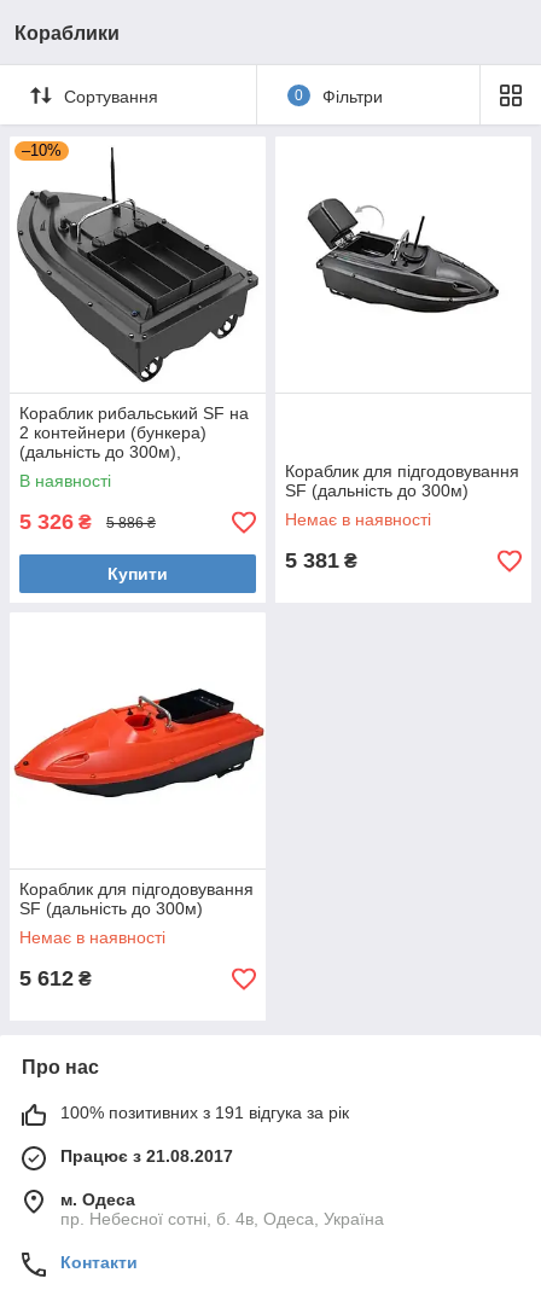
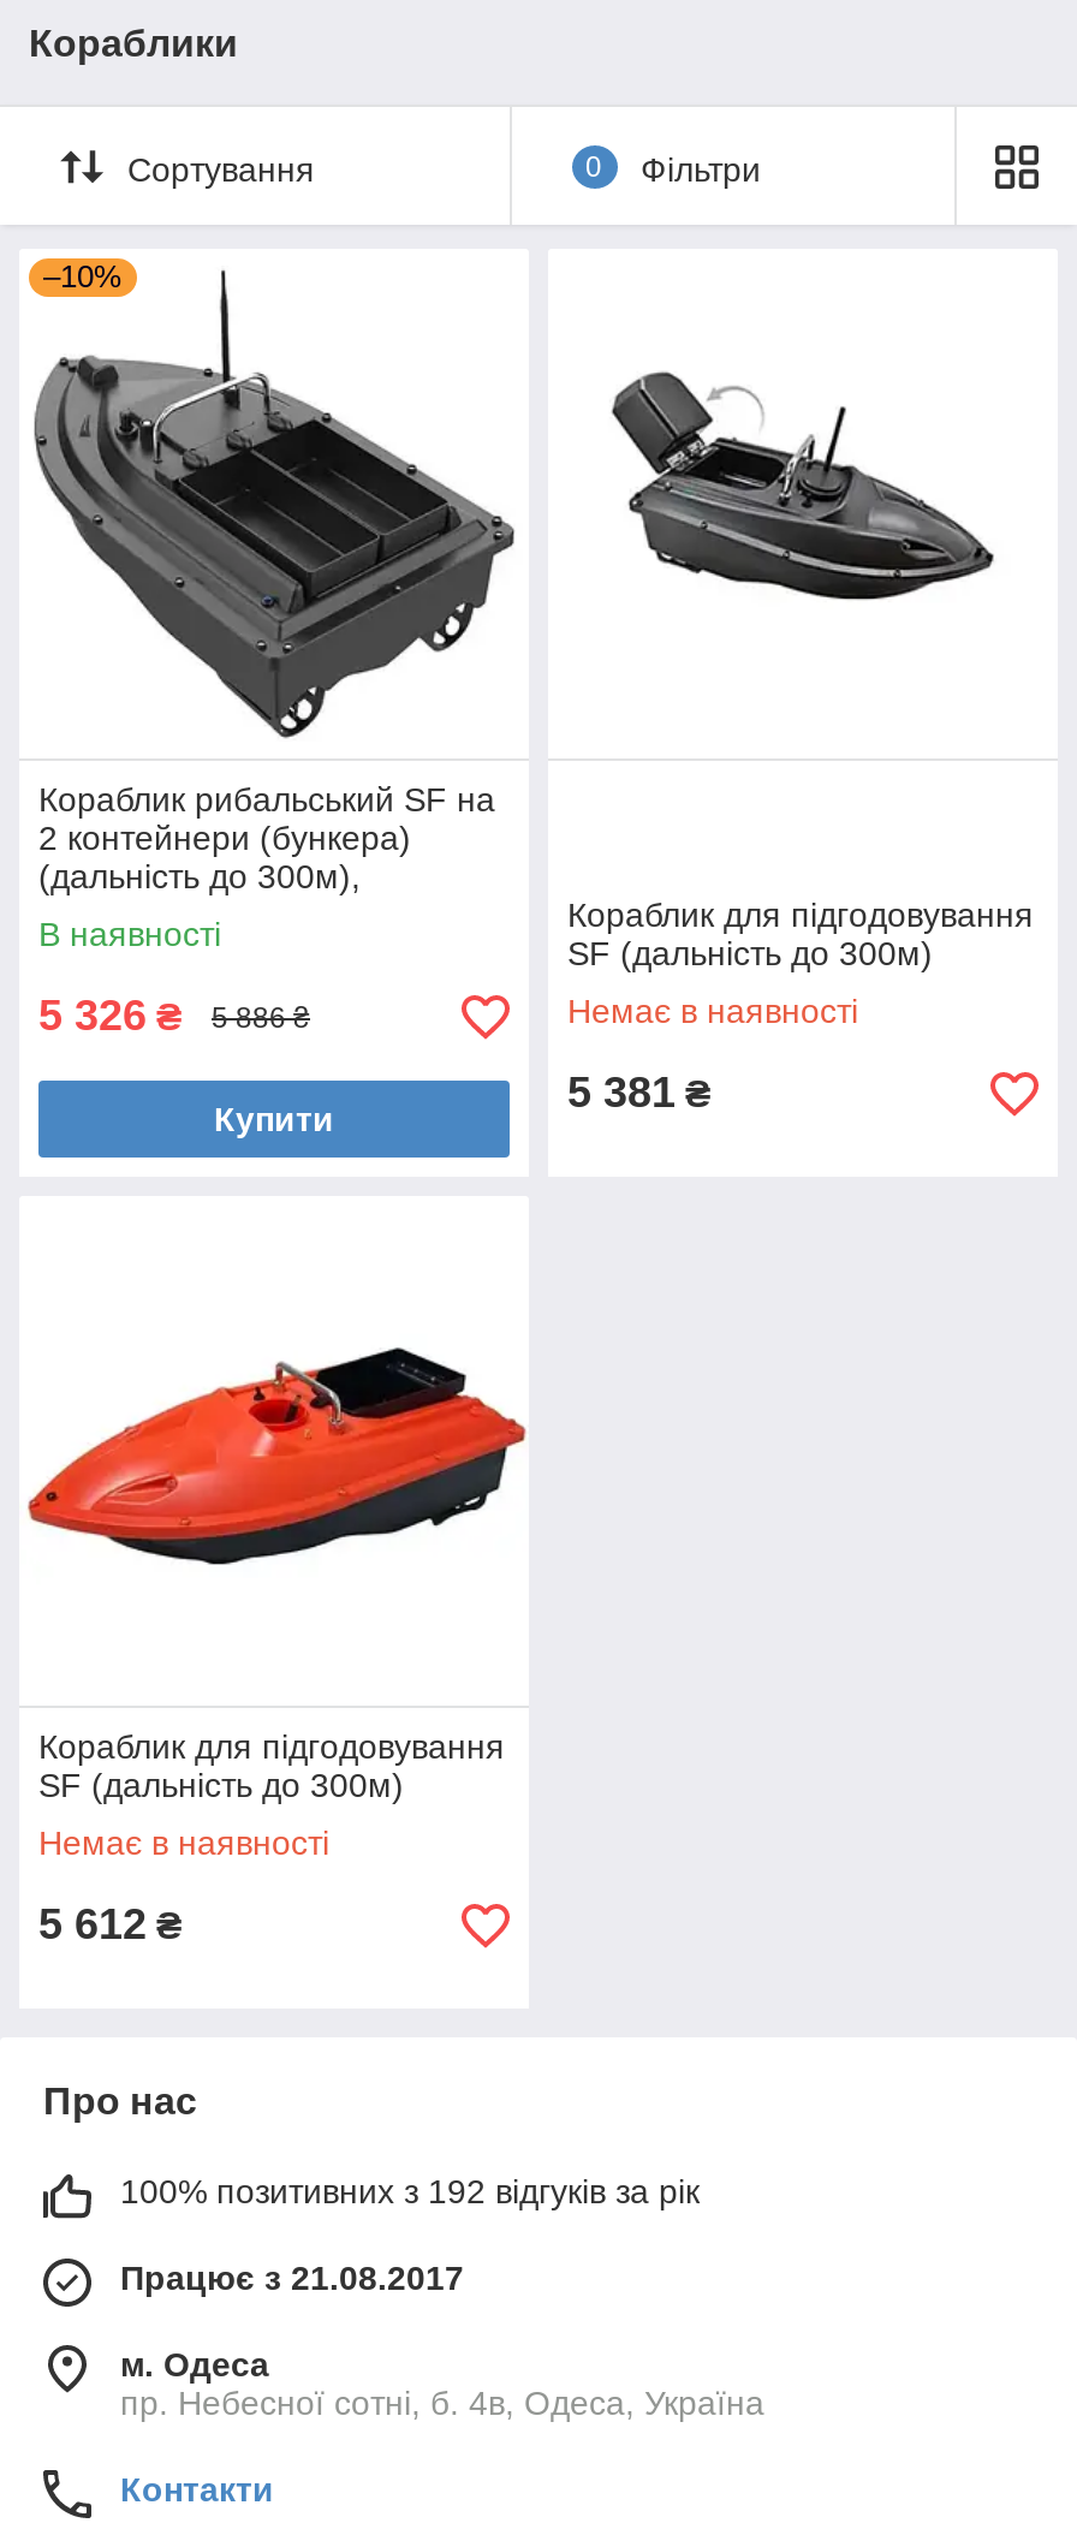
[60,1103,349,1122] 100% позитивних з 191 відгука за рік -> [120,2172,700,2210] 100% позитивних з 192 відгуків за рік

